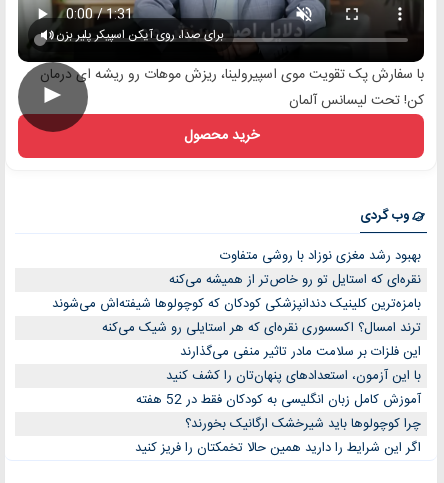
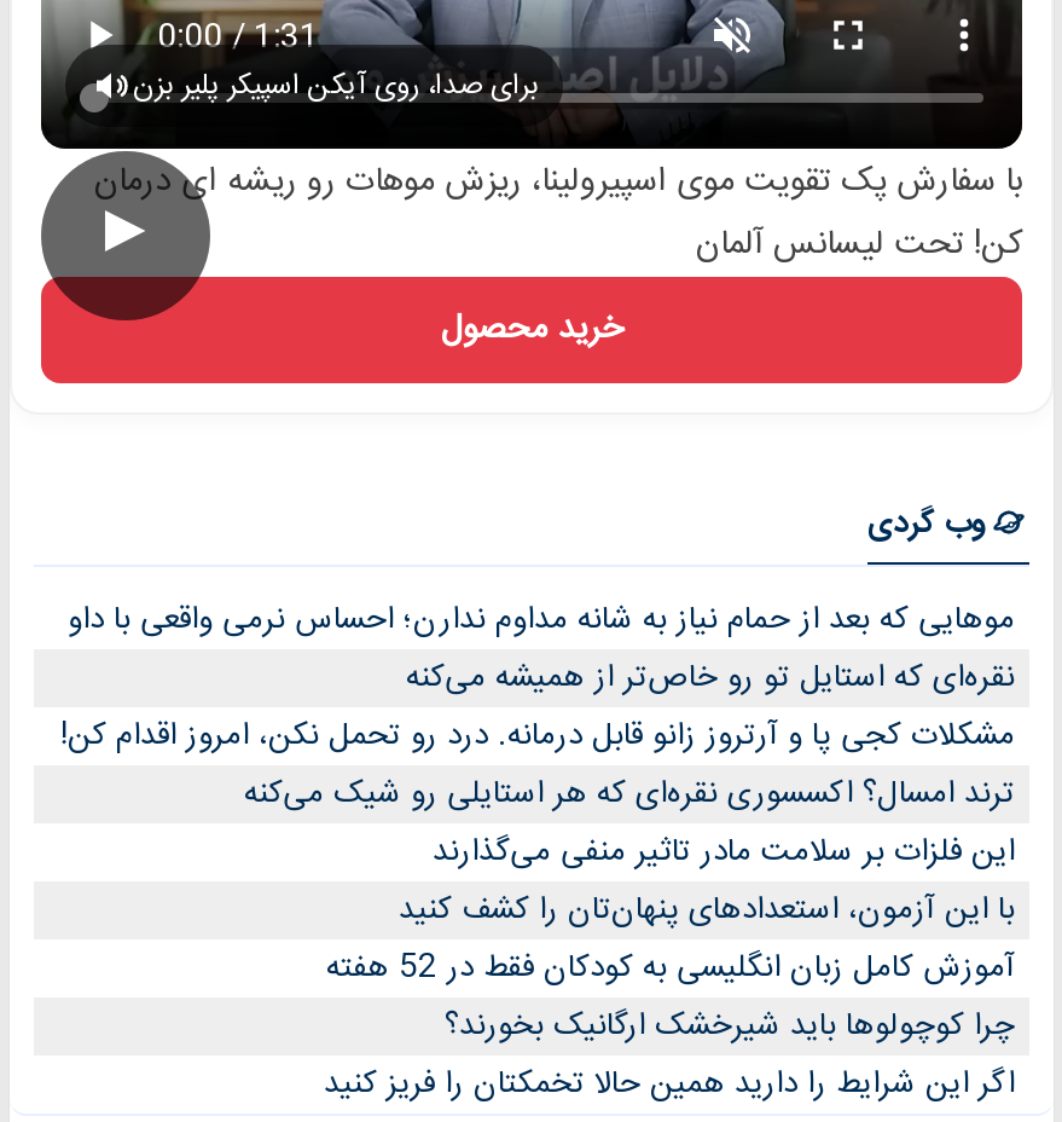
[220,245,421,267] بهبود رشد مغزی نوزاد با روشی متفاوت -> [68,593,1015,646] موهایی که بعد از حمام نیاز به شانه مداوم ندارن؛ احساس نرمی واقعی با داو
[52,293,421,315] بامزه‌ترین کلینیک دندانپزشکی کودکان که کوچولوها شیفته‌اش می‌شوند -> [60,709,1015,762] مشکلات کجی پا و آرتروز زانو قابل درمانه. درد رو تحمل نکن، امروز اقدام کن!

